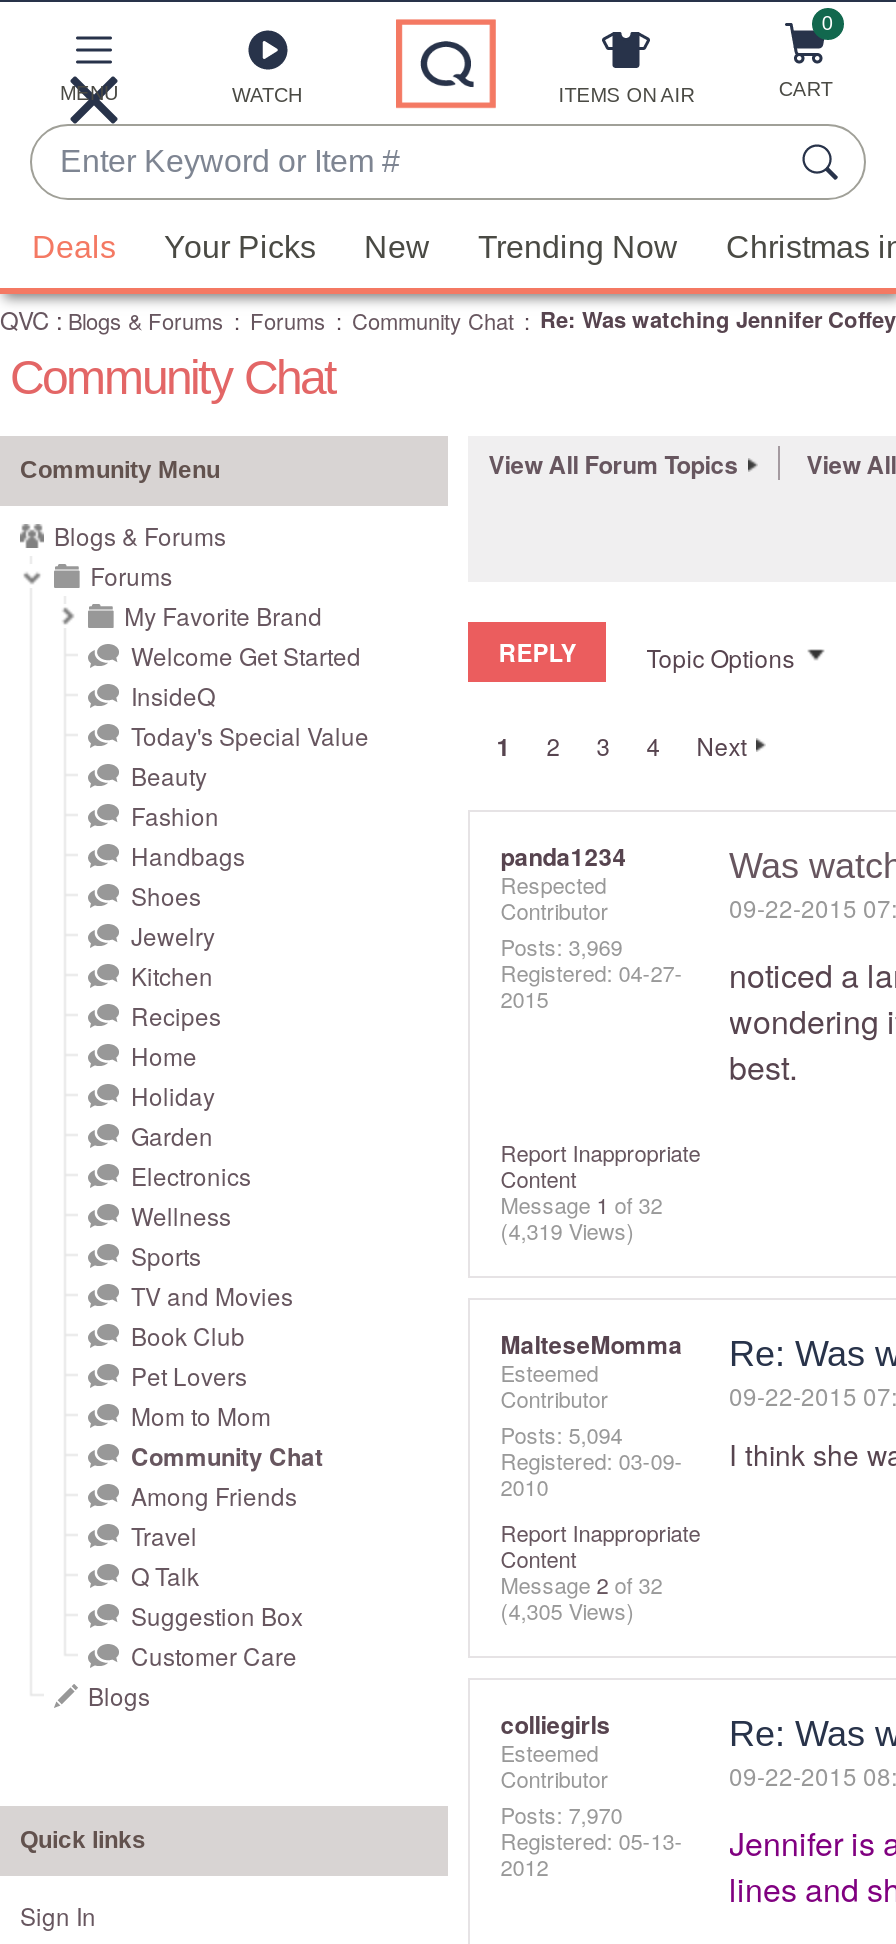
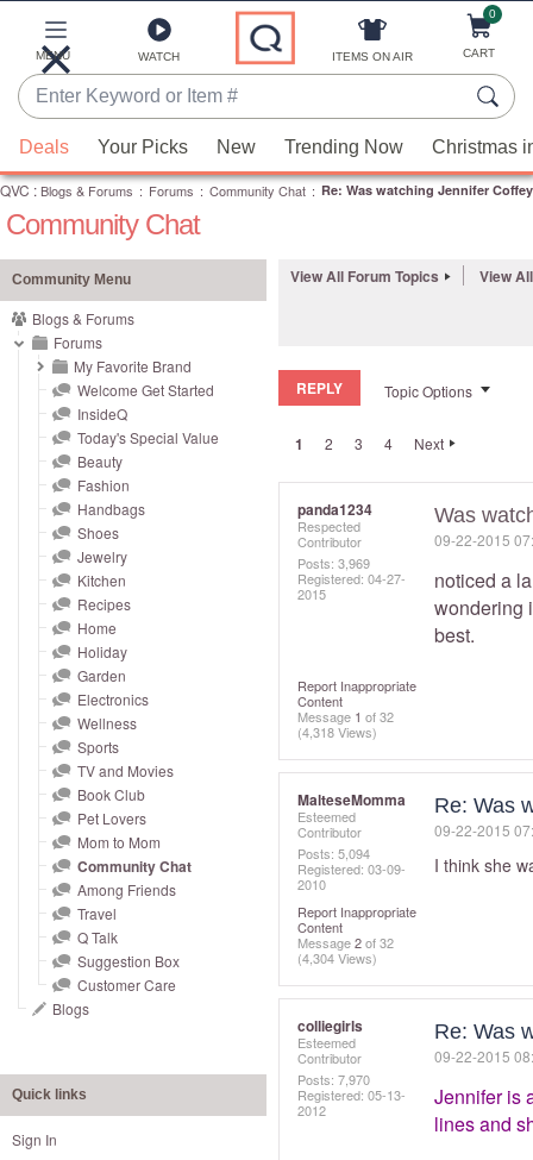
[500,1214,634,1246] (4,319 Views) -> [298,722,377,741] (4,318 Views)
[500,1594,634,1626] (4,305 Views) -> [298,948,377,967] (4,304 Views)

